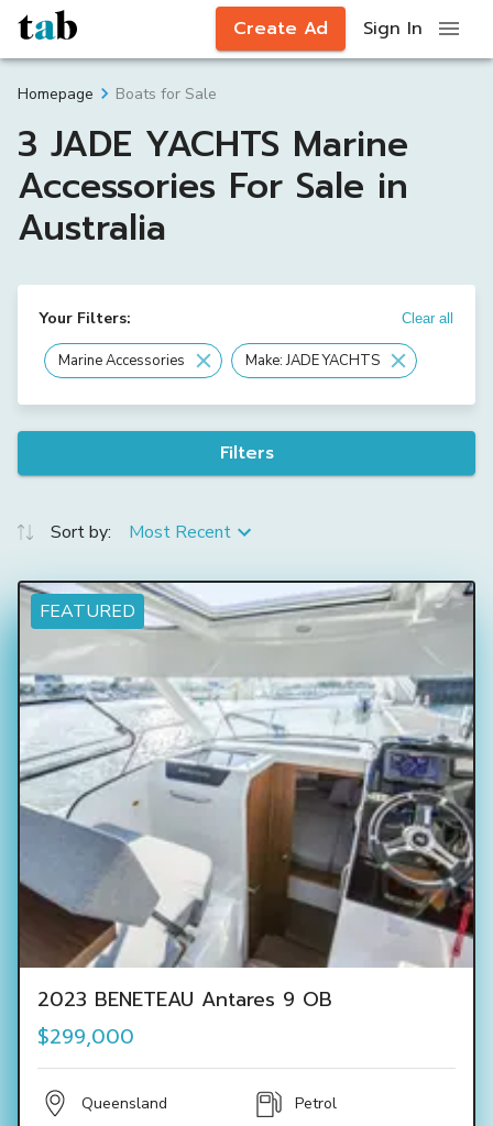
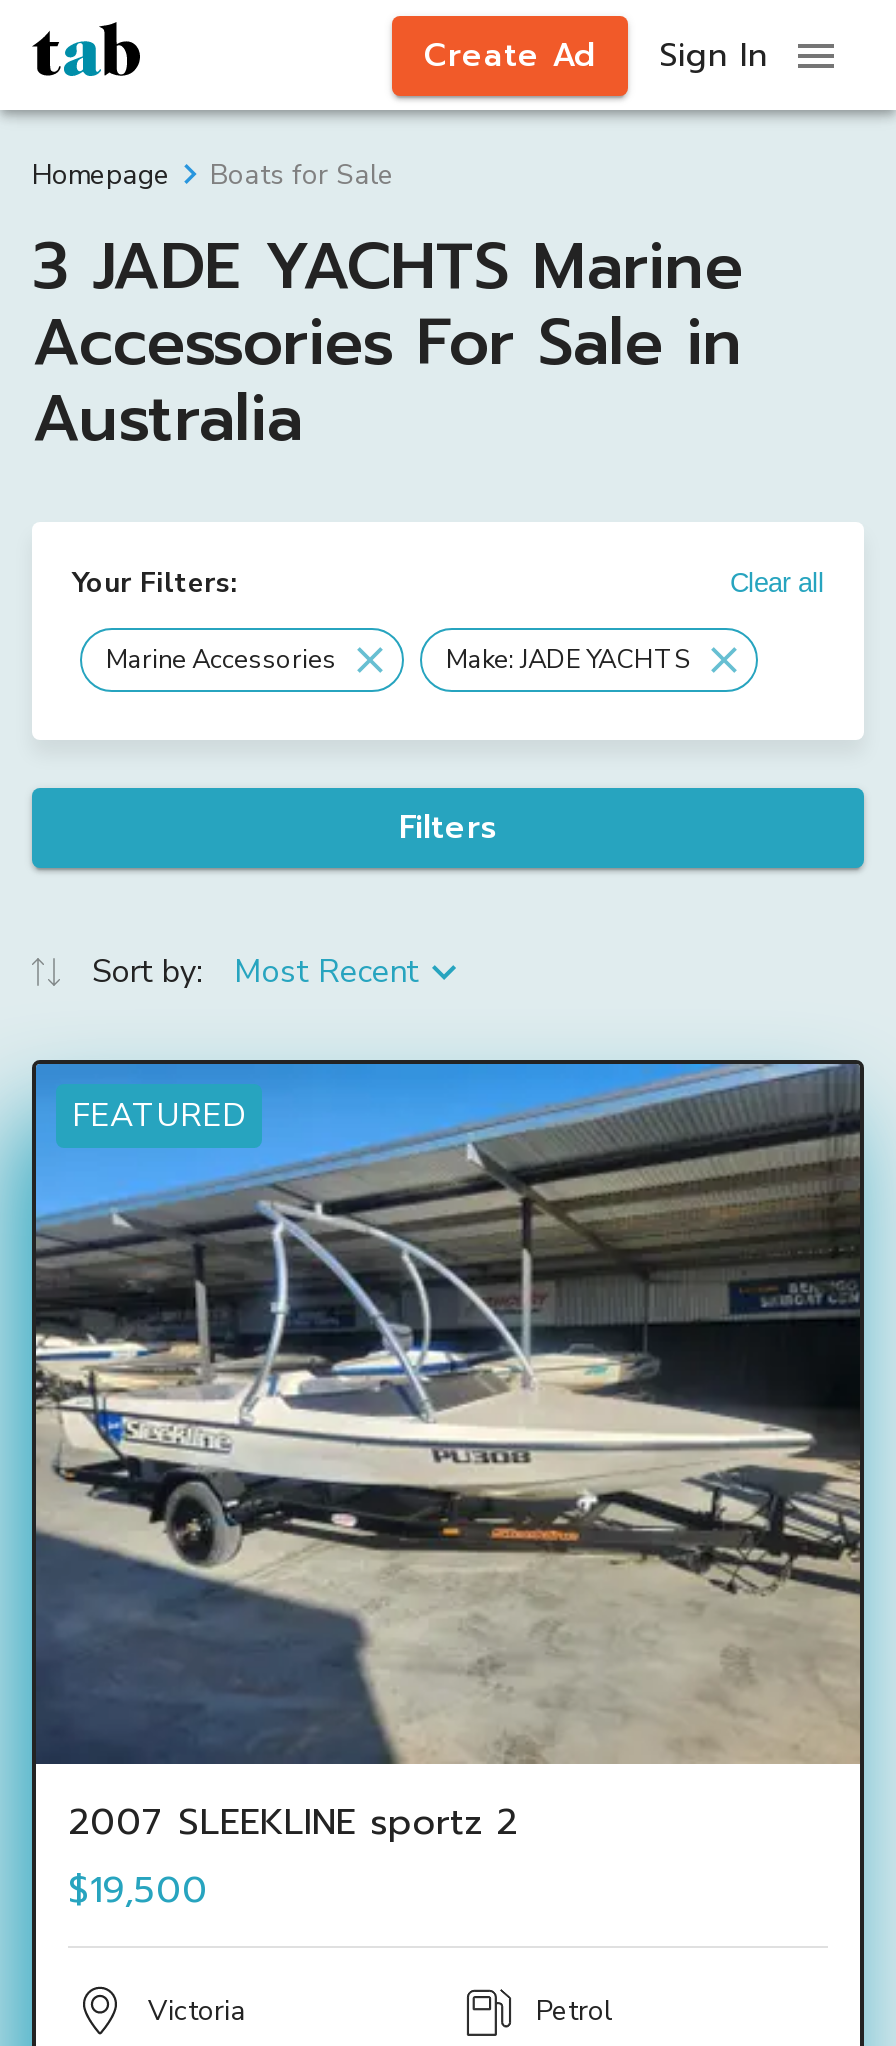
[19,583,474,1052] [image] | 2023 BENETEAU Antares 9 OB | $299,000 -> [34,1062,862,1918] [image] | 2007 SLEEKLINE sportz 2 | $19,500
[81,1093,167,1114] Queensland -> [148,1992,246,2030] Victoria

